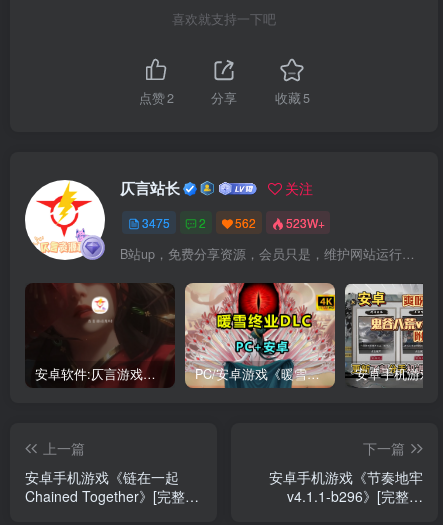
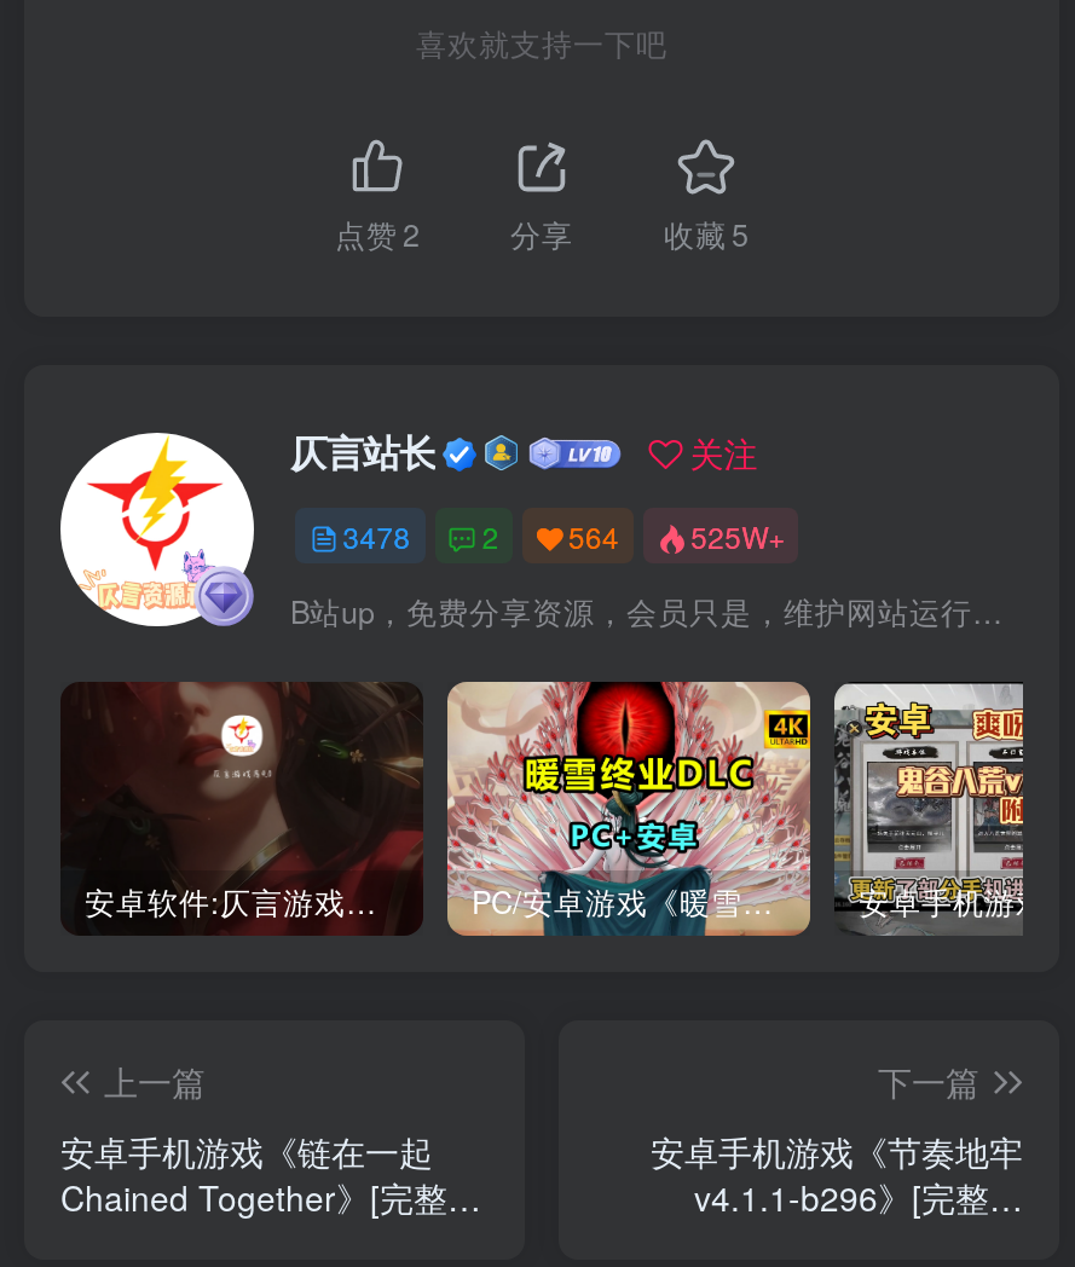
[142,214,170,231] 3475 -> [343,515,411,556] 3478
[235,214,325,231] 562 | 523W+ -> [568,515,785,556] 564 | 525W+

